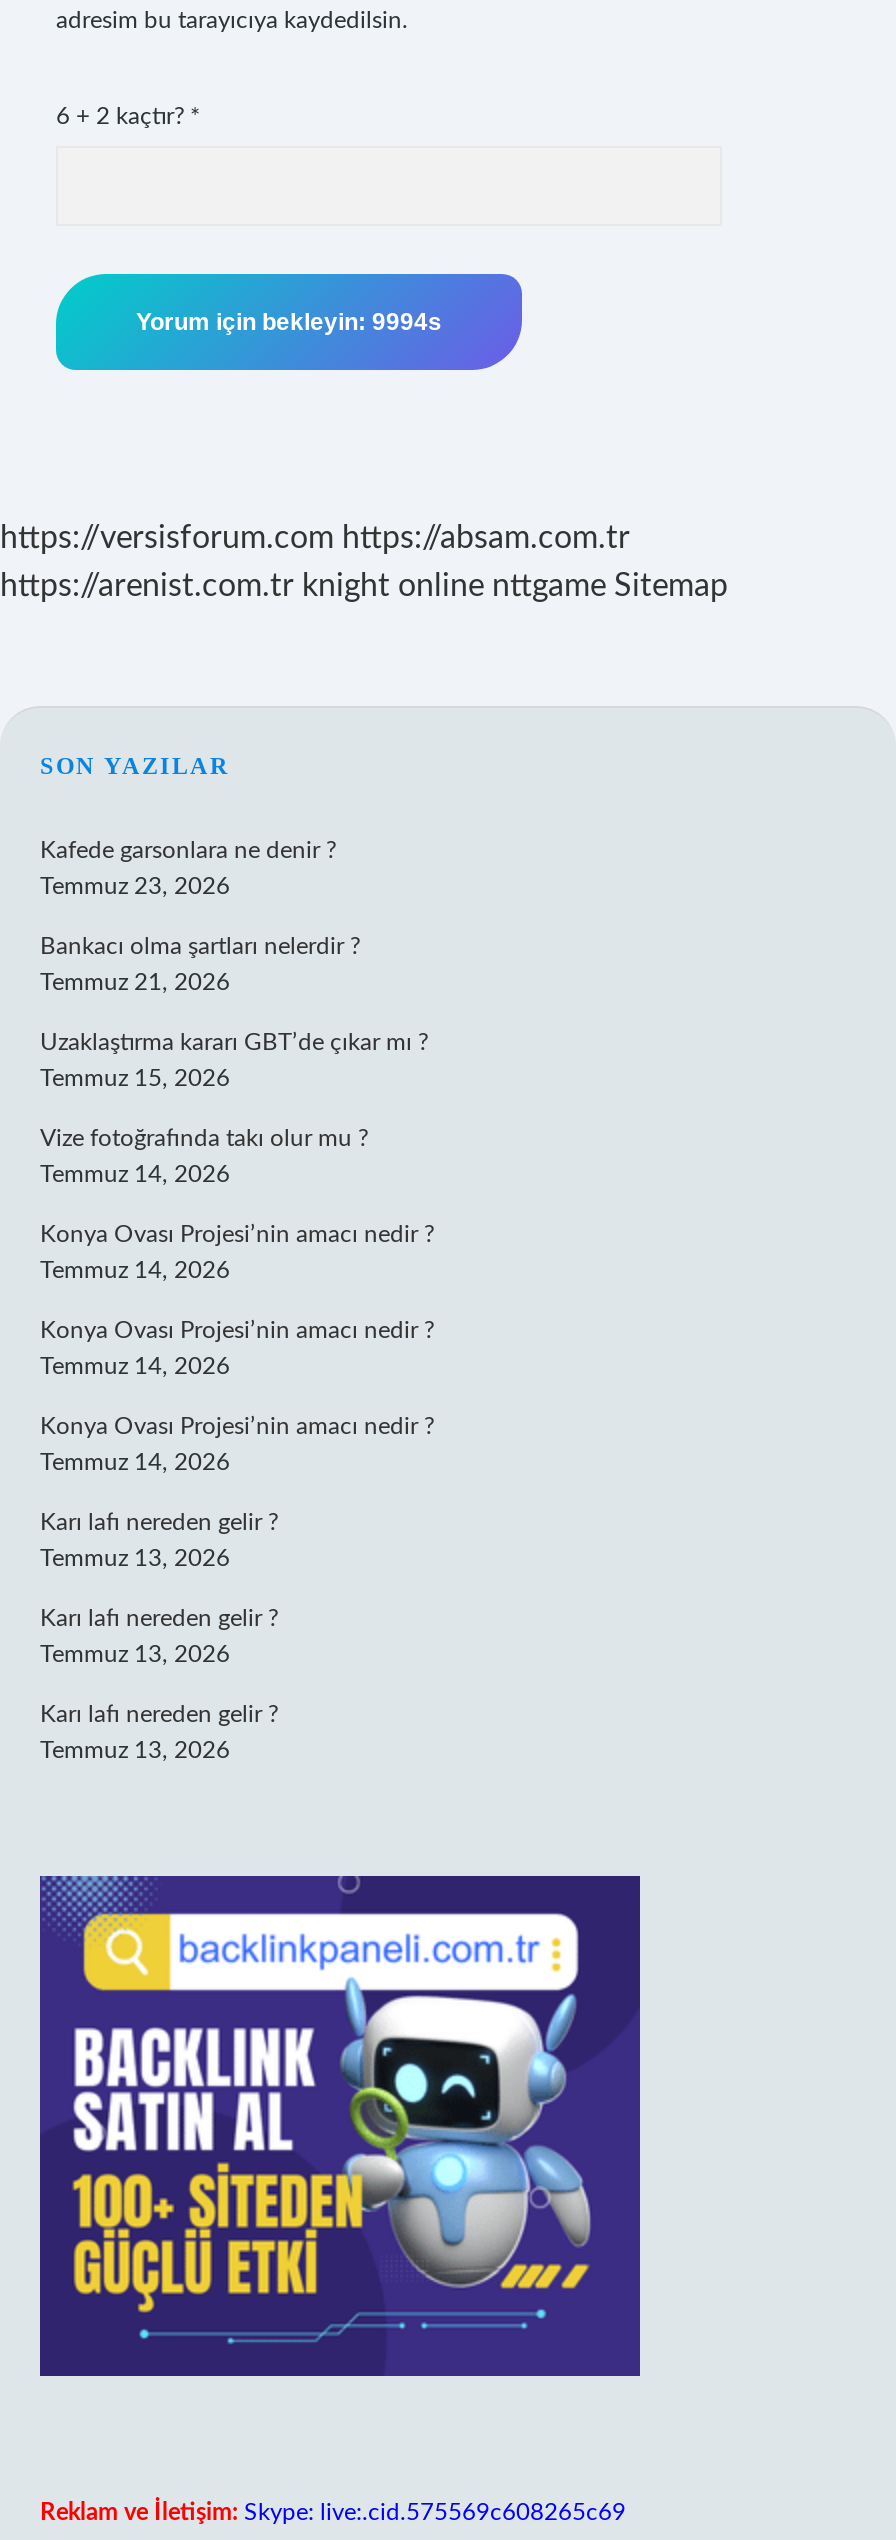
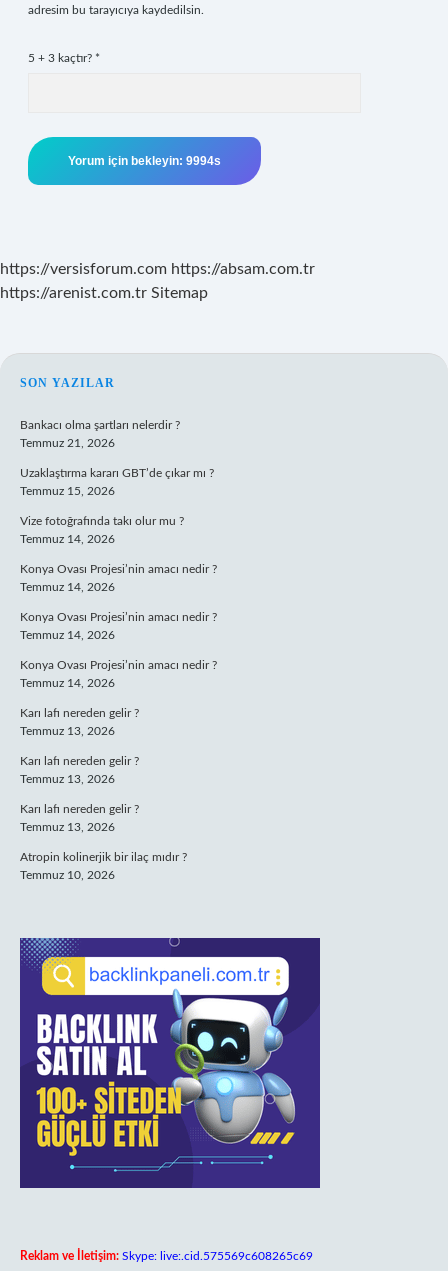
[56,104,200,128] 6 + 2 kaçtır? * -> [28,52,100,64] 5 + 3 kaçtır? *
[0,570,728,602] https://arenist.com.tr knight online nttgame Sitemap -> [0,285,208,301] https://arenist.com.tr Sitemap
[40,838,336,898] Kafede garsonlara ne denir ? | Temmuz 23, 2026 -> none
moved [40,934,434,1762] -> [20,419,217,833]: Bankacı olma şartları nelerdir ? | Temmuz 21, 2026 | Uzaklaştırma kararı GBT’de çıkar mı ? | ... | Karı lafı nereden gelir ? | Temmuz 13, 2026
none -> [20,851,187,881] Atropin kolinerjik bir ilaç mıdır ? | Temmuz 10, 2026

